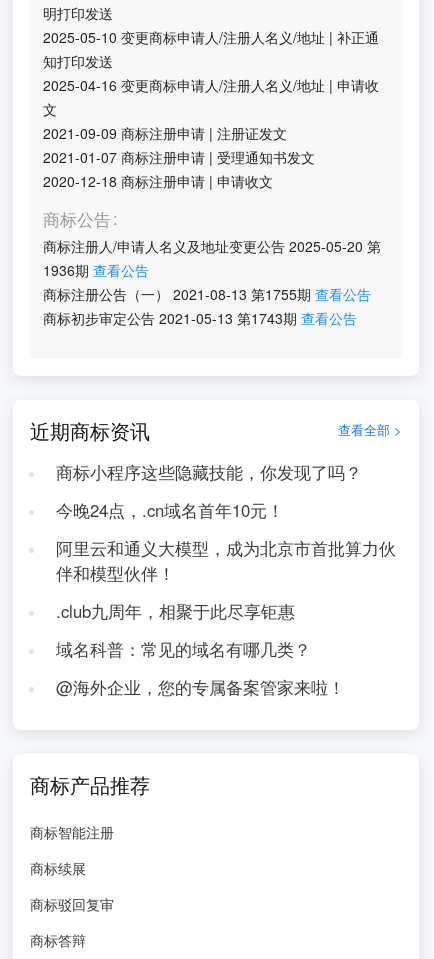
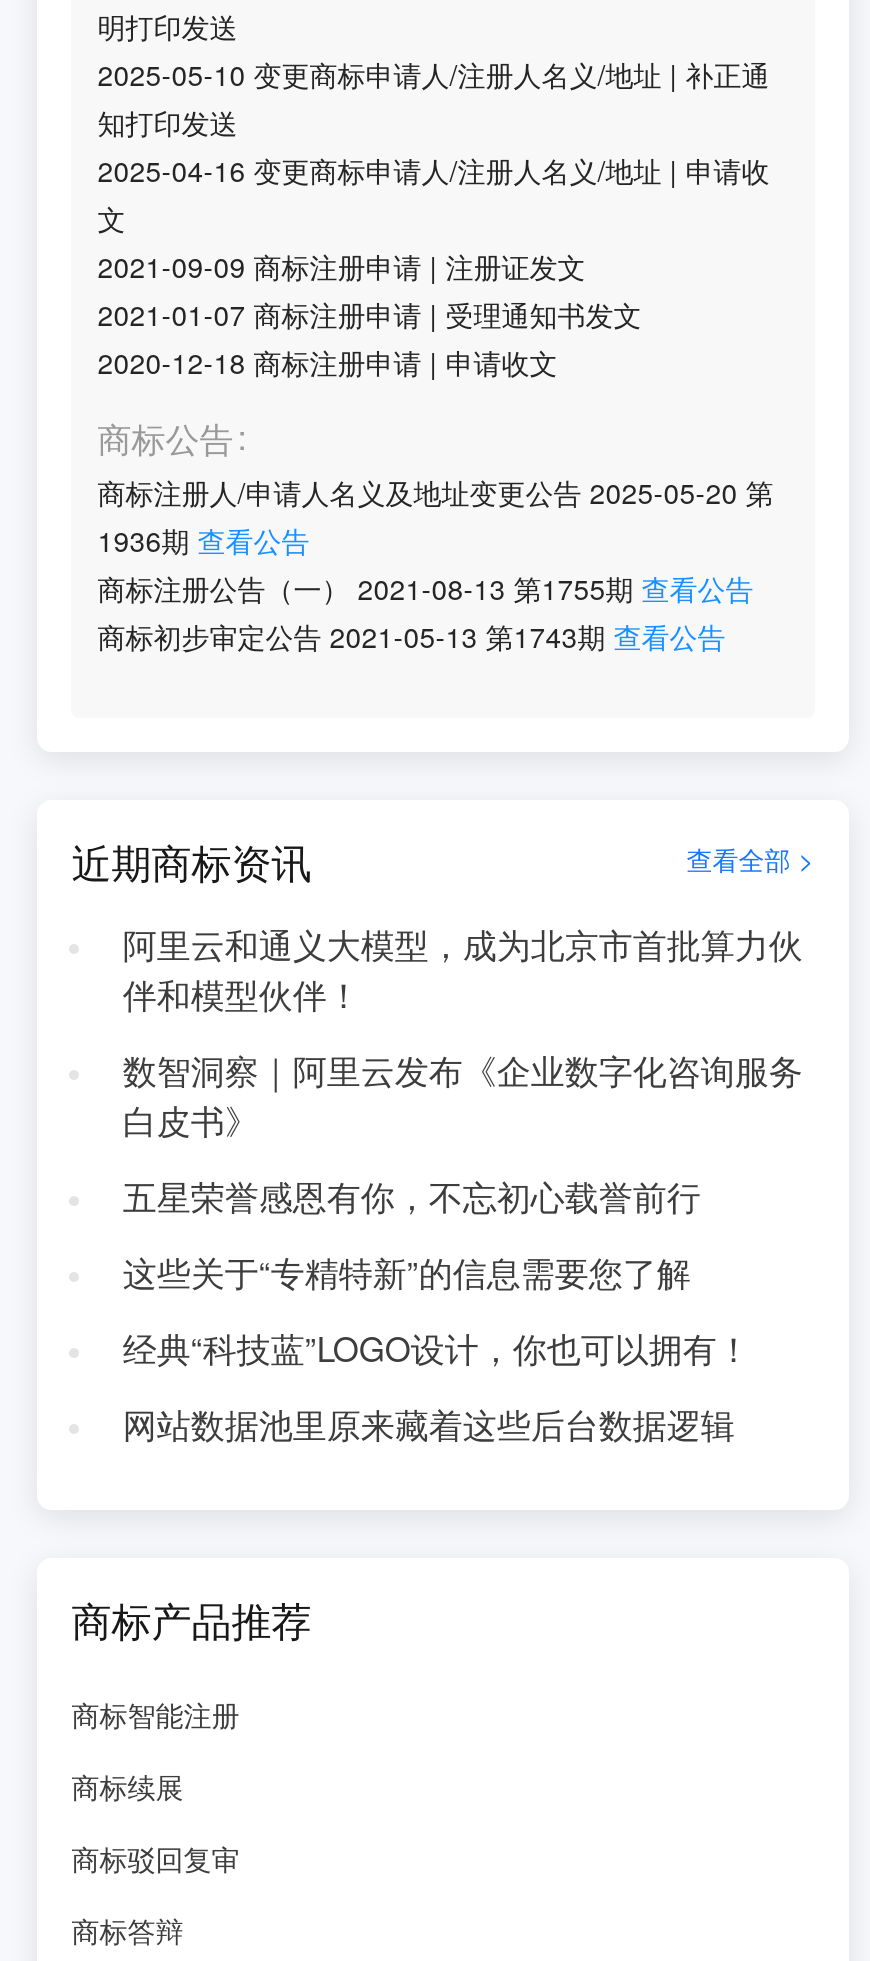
[56,460,362,522] 商标小程序这些隐藏技能，你发现了吗？ | 今晚24点，.cn域名首年10元！ -> none
moved [56,536,396,585] -> [123,920,803,1018]: 阿里云和通义大模型，成为北京市首批算力伙 | 伴和模型伙伴！
[56,599,345,699] .club九周年，相聚于此尽享钜惠 | 域名科普：常见的域名有哪几类？ | @海外企业，您的专属备案管家来啦！ -> [123,1046,803,1448] 数智洞察｜阿里云发布《企业数字化咨询服务 | 白皮书》 | 五星荣誉感恩有你，不忘初心载誉前行 | 这些关于“专精特新”的信息需要您了解 | 经典“科技蓝”LOGO设计，你也可以拥有！ | 网站数据池里原来藏着这些后台数据逻辑

